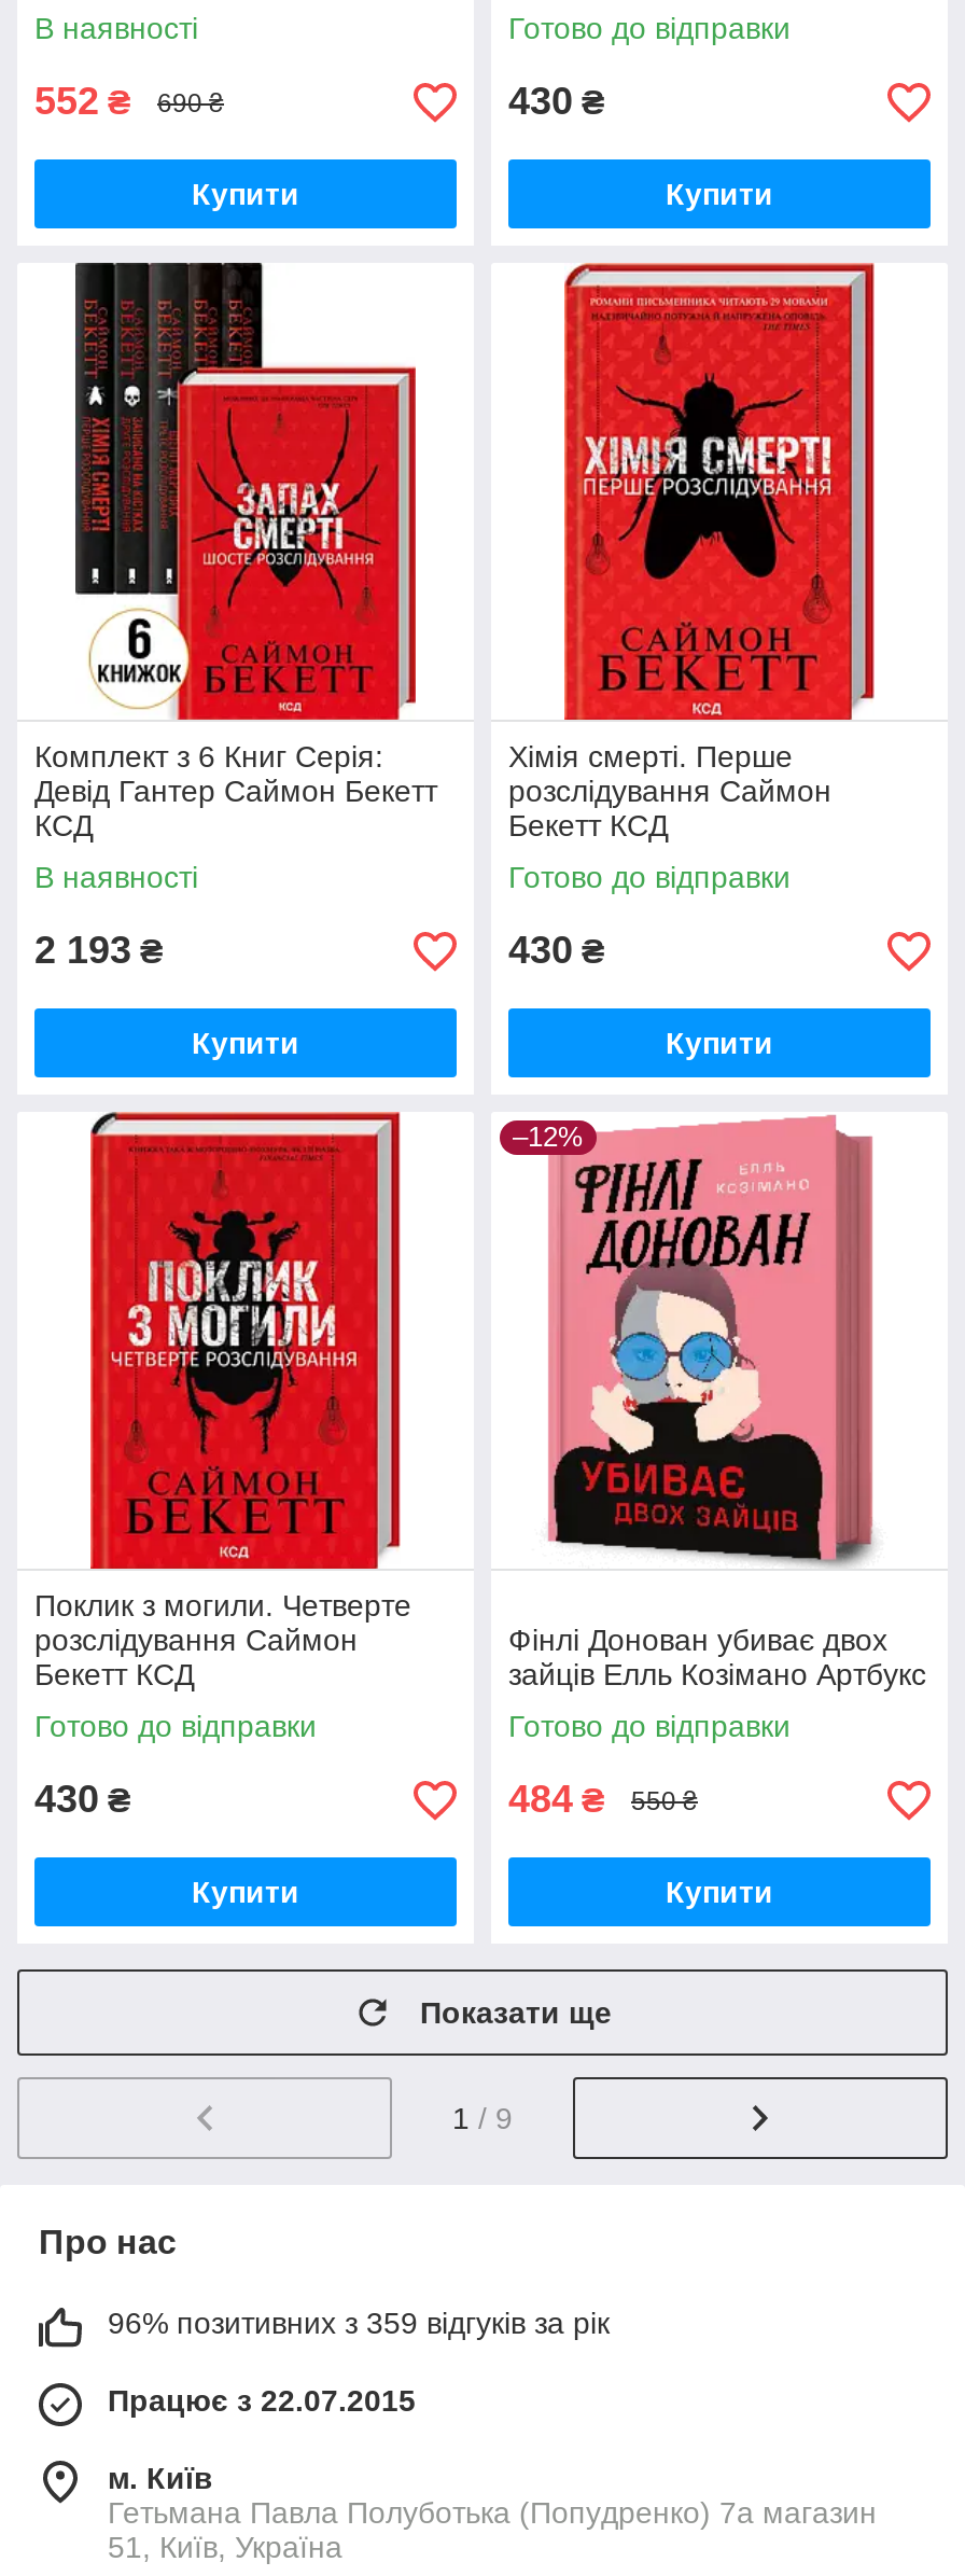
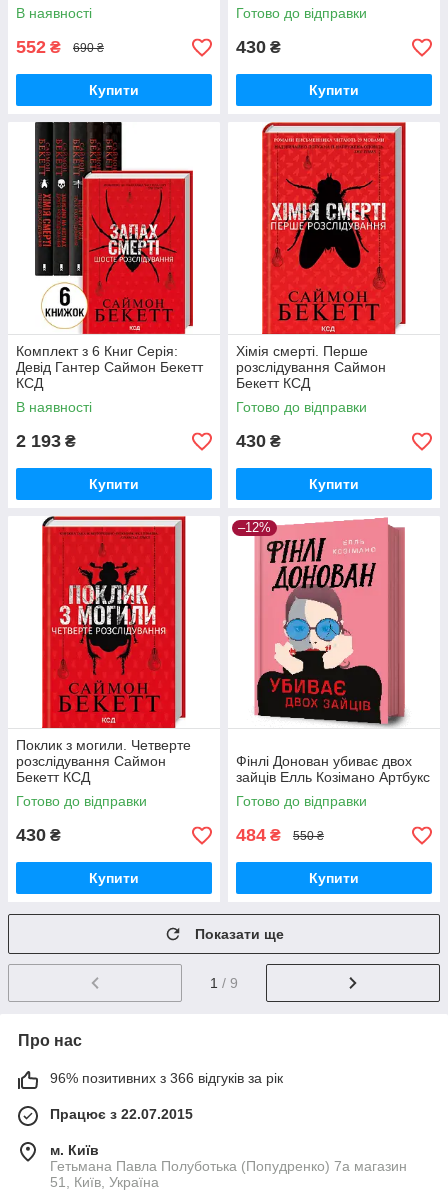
[108,2306,610,2340] 96% позитивних з 359 відгуків за рік -> [50,1070,283,1086] 96% позитивних з 366 відгуків за рік

